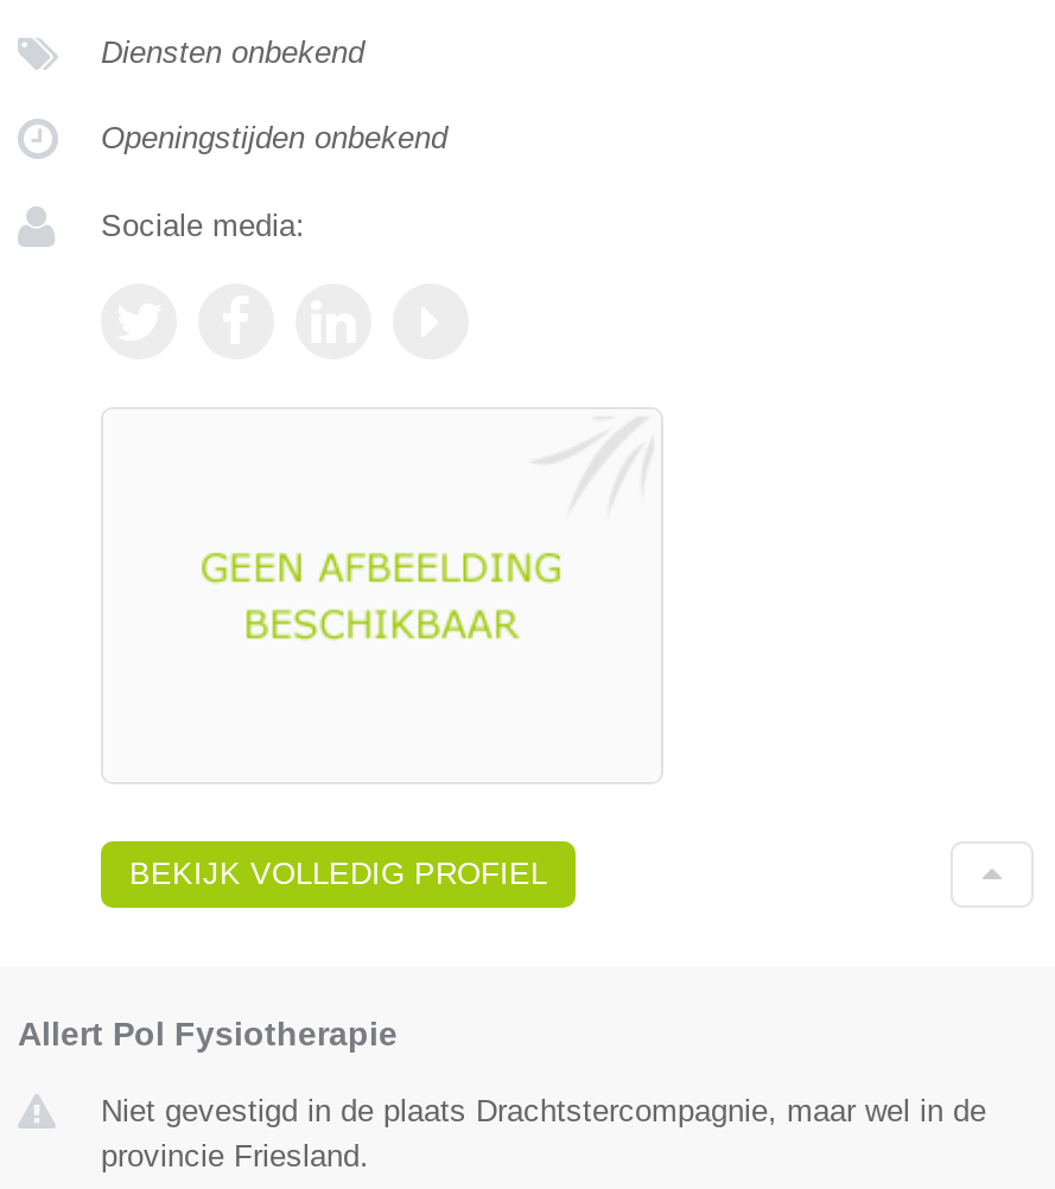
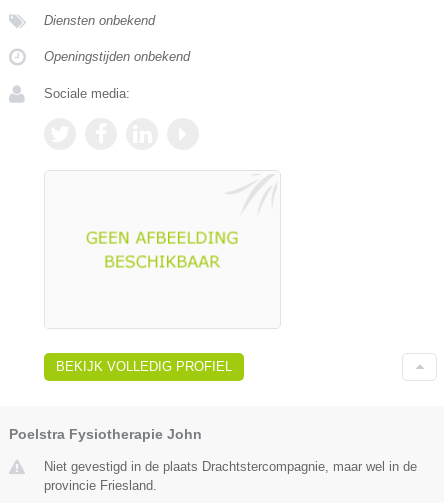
[18,1015,398,1053] Allert Pol Fysiotherapie -> [9,426,202,442] Poelstra Fysiotherapie John

